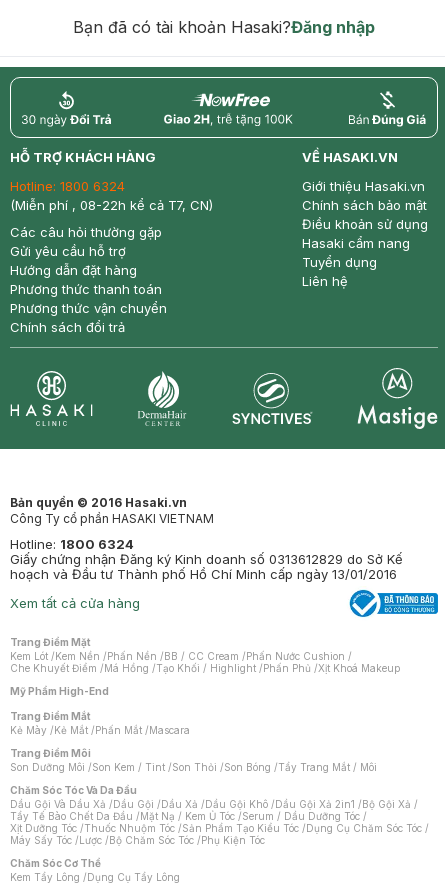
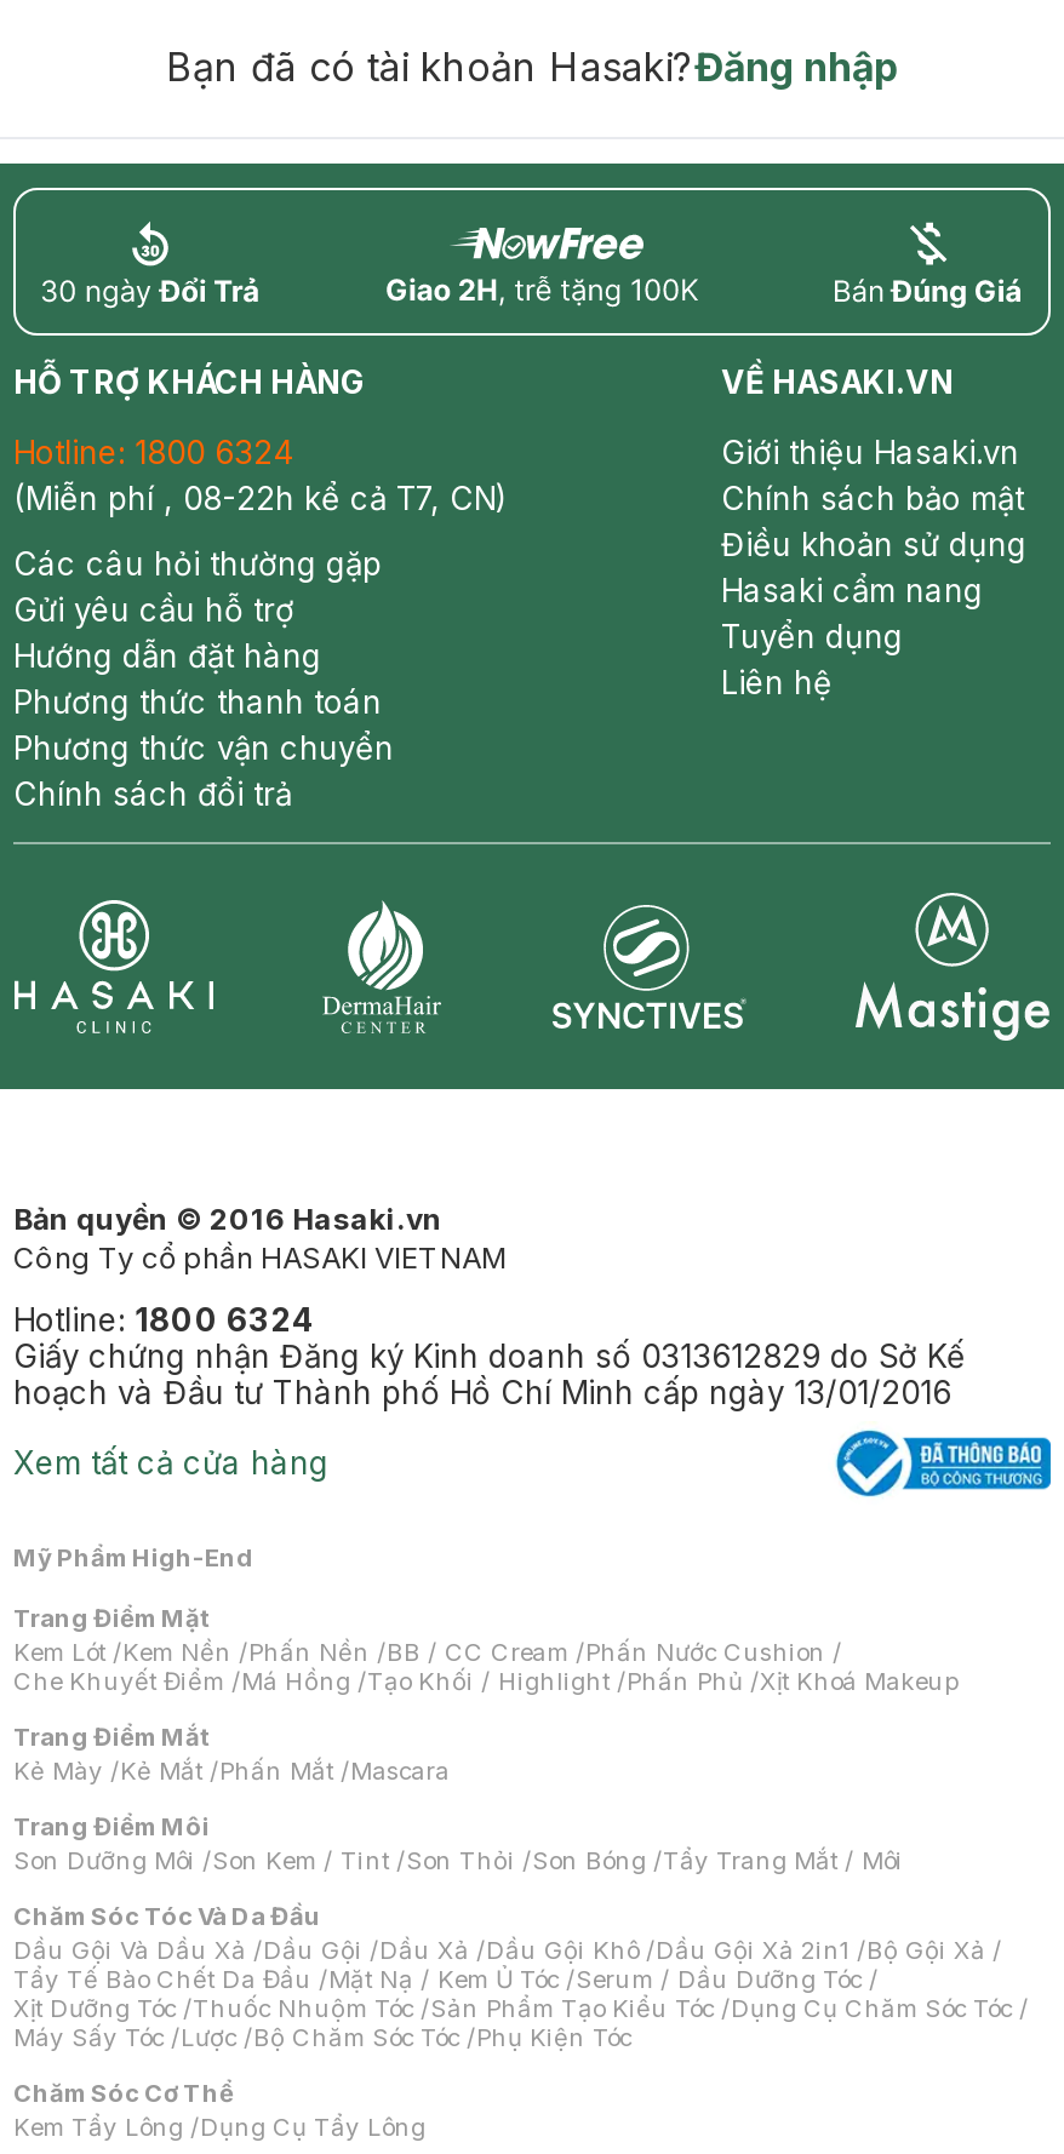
moved [10,636,400,674] -> [13,1603,959,1695]: Trang Điểm Mặt | Kem Lót /Kem Nền /Phấn Nền /BB / CC Cream /Phấn Nước Cushion / | Che Khuyết Điểm /Má Hồng /Tạo Khối / Highlight /Phấn Phủ /Xịt Khoá Makeup
moved [10,685,109,697] -> [13,1542,253,1572]: Mỹ Phẩm High-End

